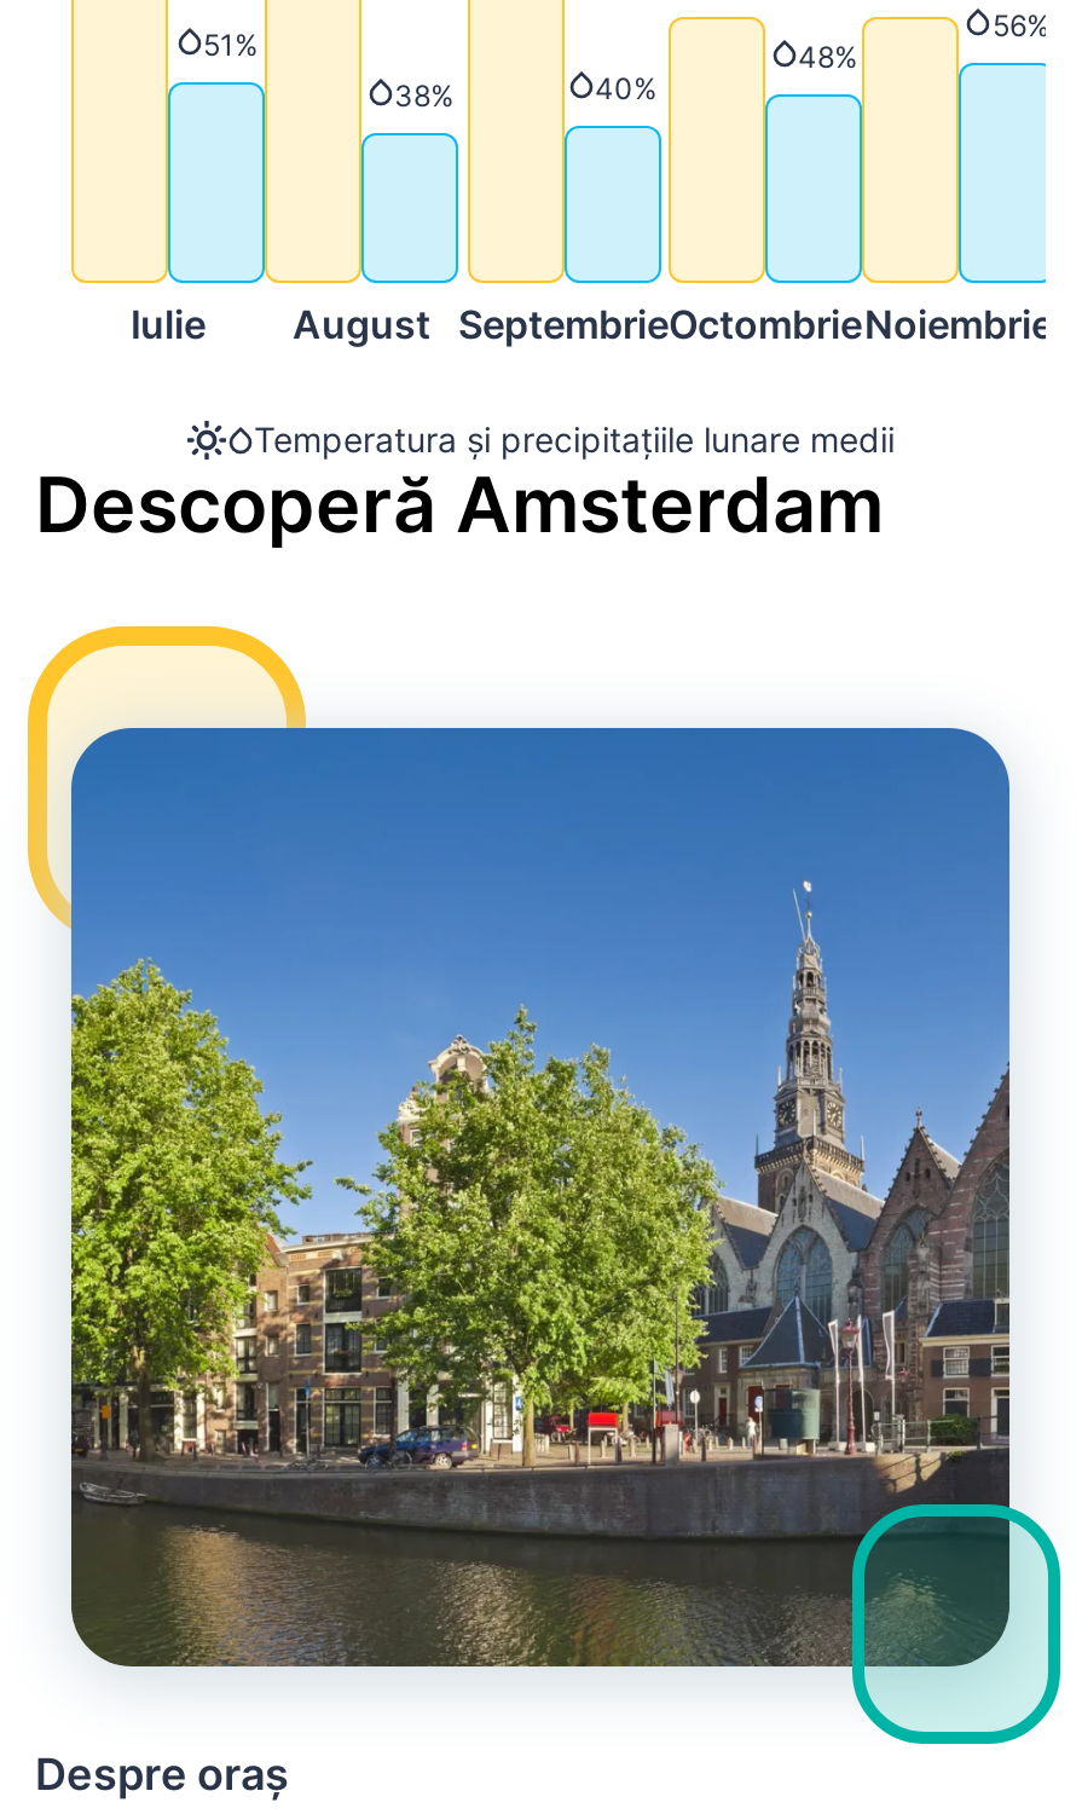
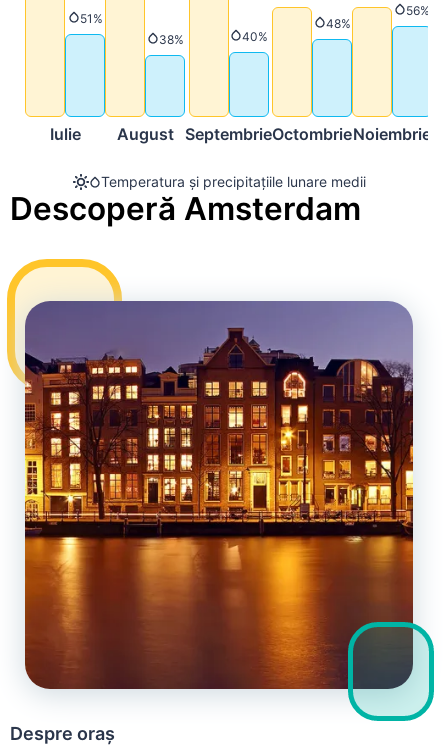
[69,728,1012,1669] [image] -> [24,301,414,689] [image]

